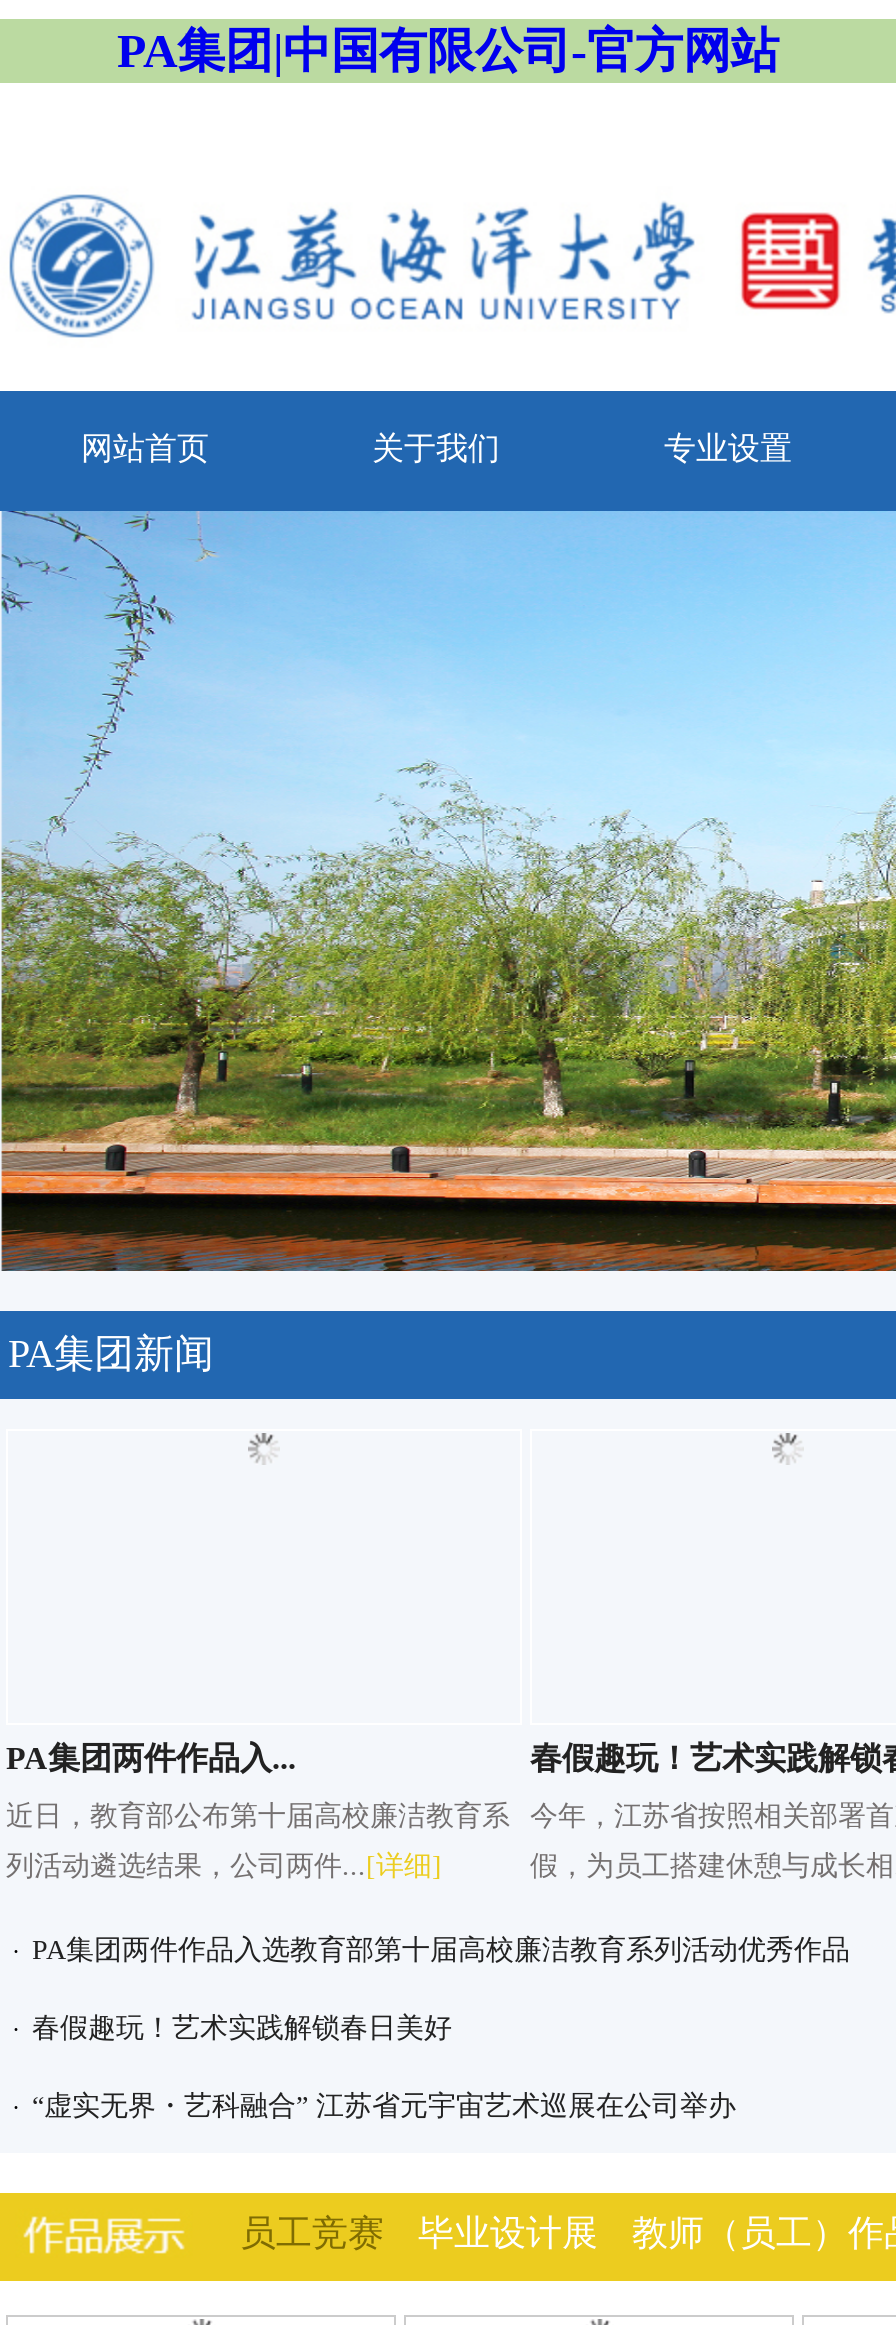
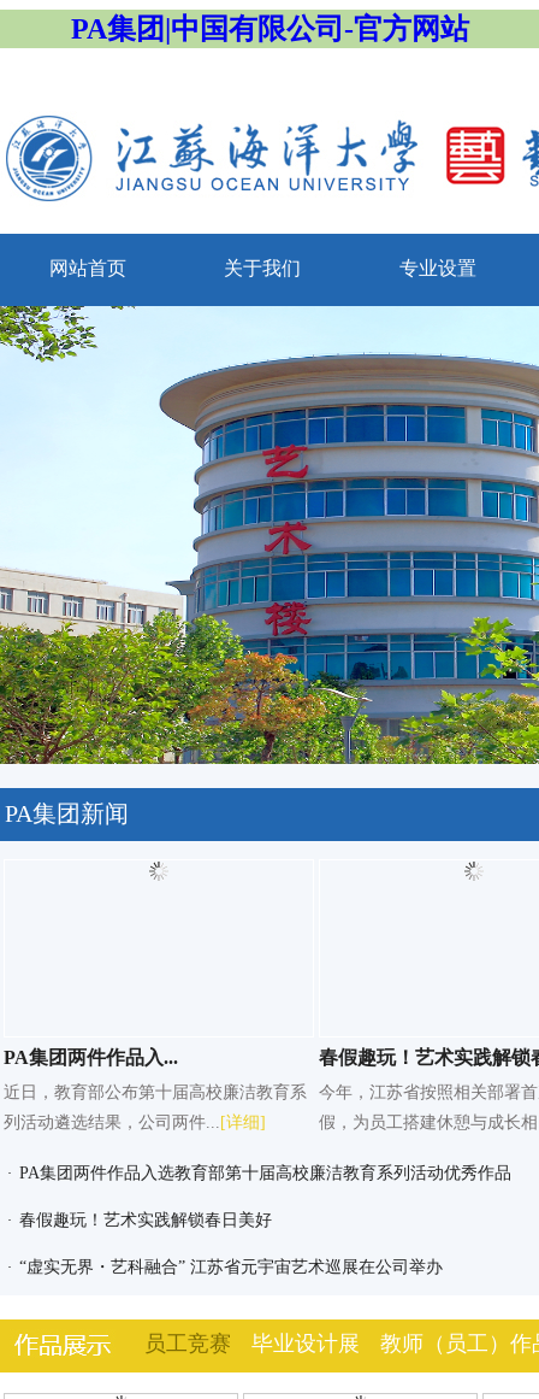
[6,509,890,1273] [image] -> [4,305,535,765] [image]

